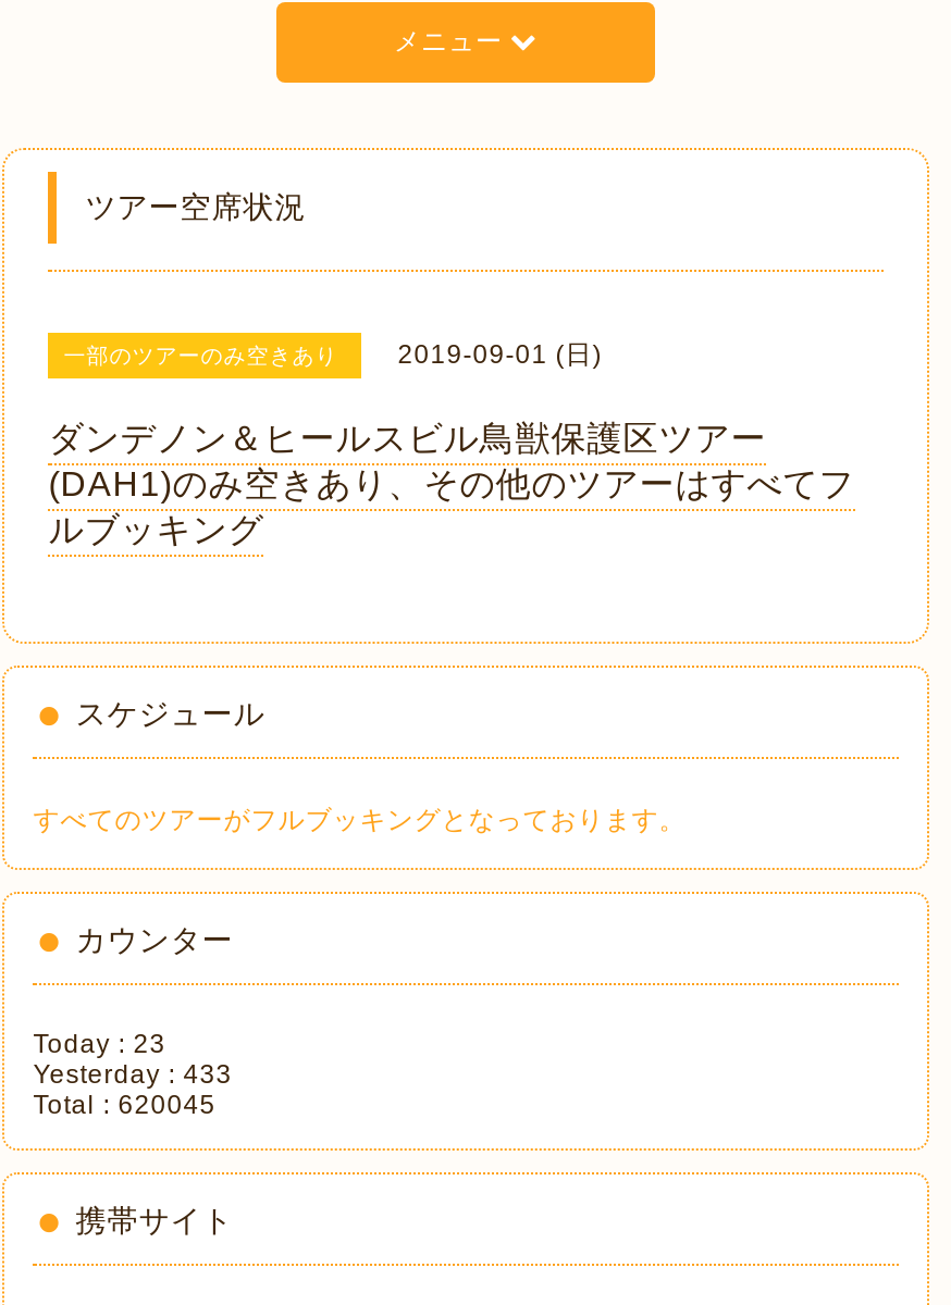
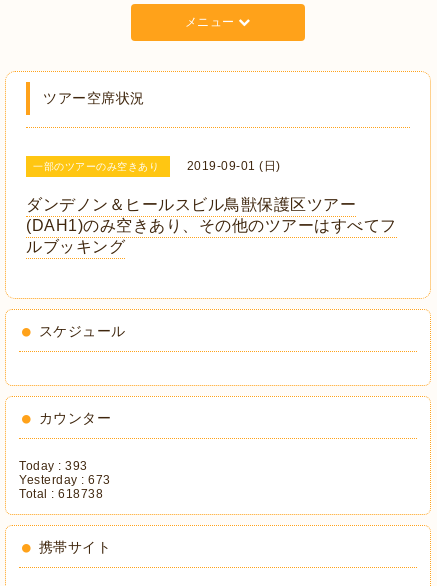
[33,805,686,835] すべてのツアーがフルブッキングとなっております。 -> none
[33,1029,166,1059] Today : 23 -> [19,459,88,473] Today : 393
[33,1059,232,1090] Yesterday : 433 -> [19,473,111,487] Yesterday : 673
[33,1090,216,1120] Total : 620045 -> [19,487,103,501] Total : 618738

